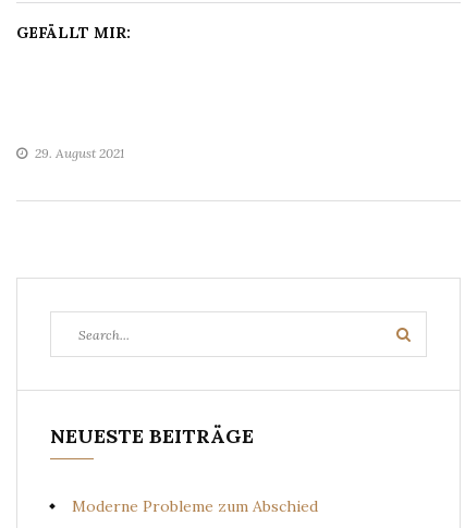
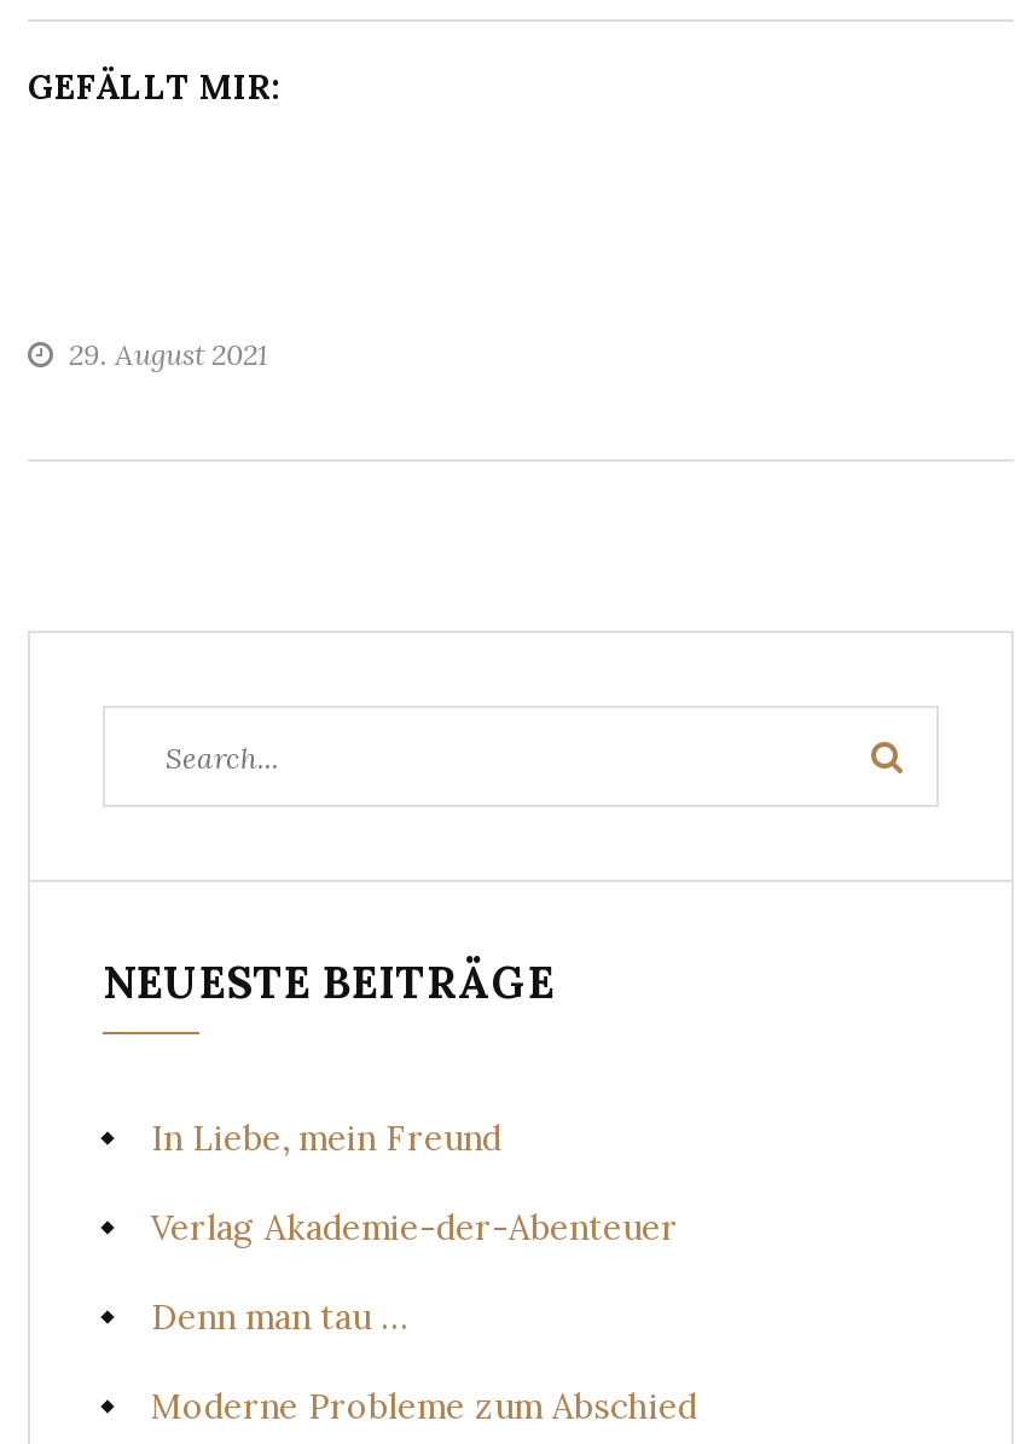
none -> [151,1117,678,1339] In Liebe, mein Freund | Verlag Akademie-der-Abenteuer | Denn man tau …

